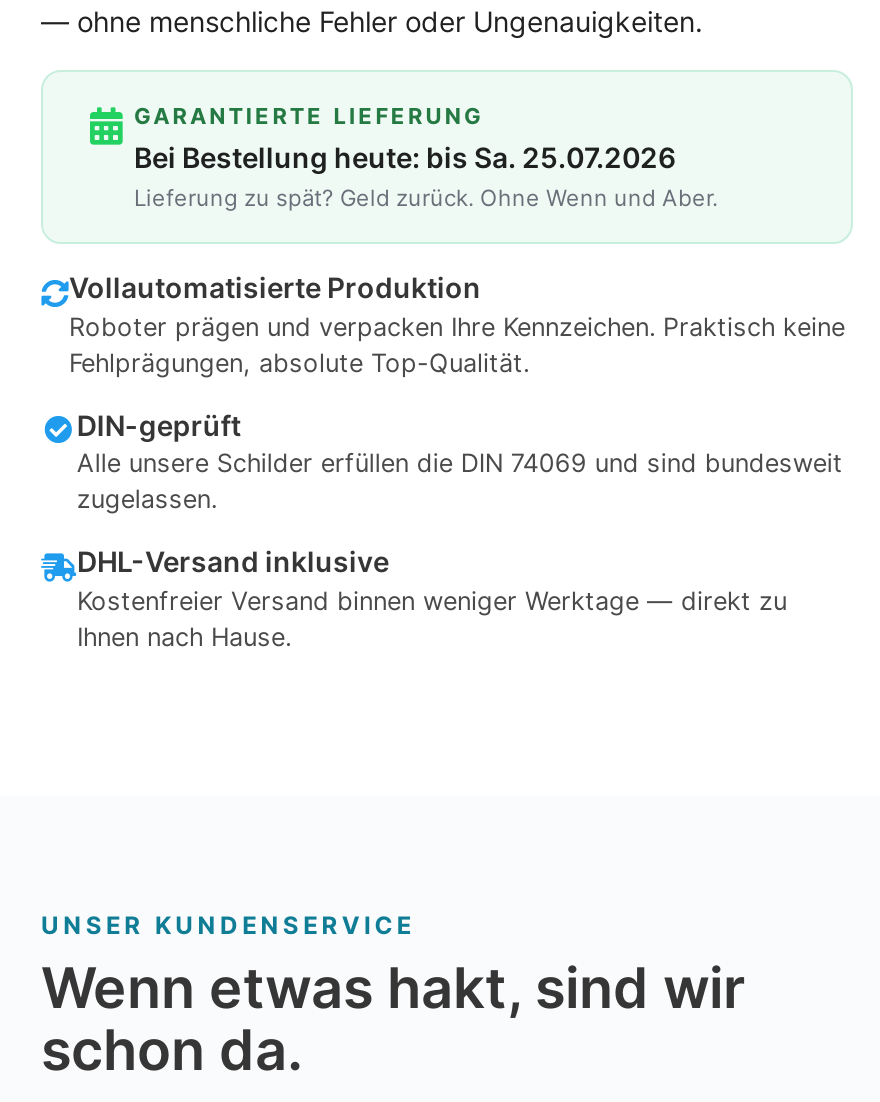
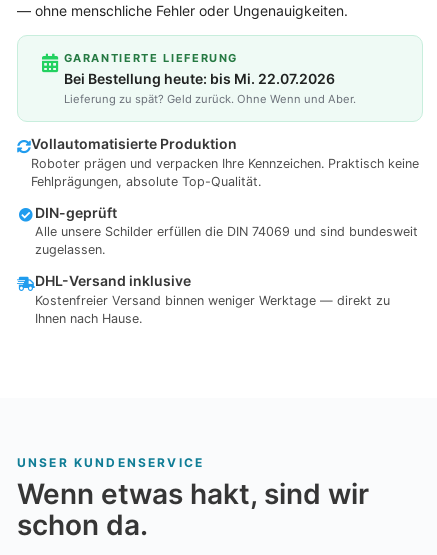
[134,140,676,174] Bei Bestellung heute: bis Sa. 25.07.2026 -> [63,70,334,87] Bei Bestellung heute: bis Mi. 22.07.2026

